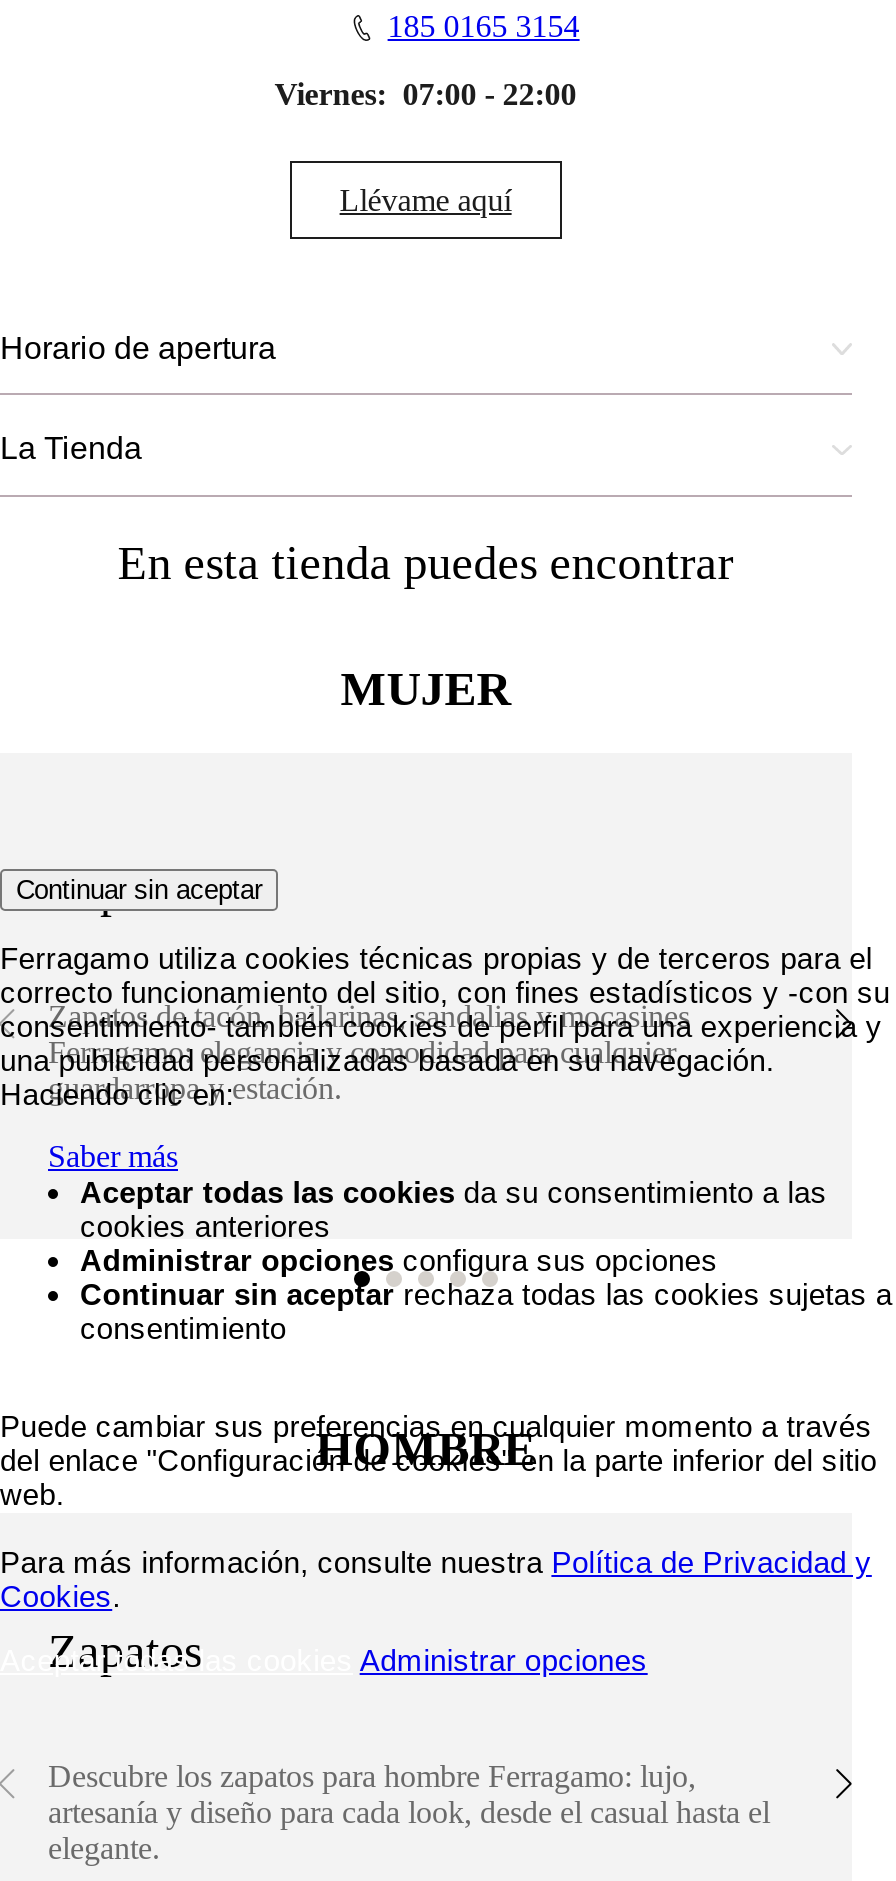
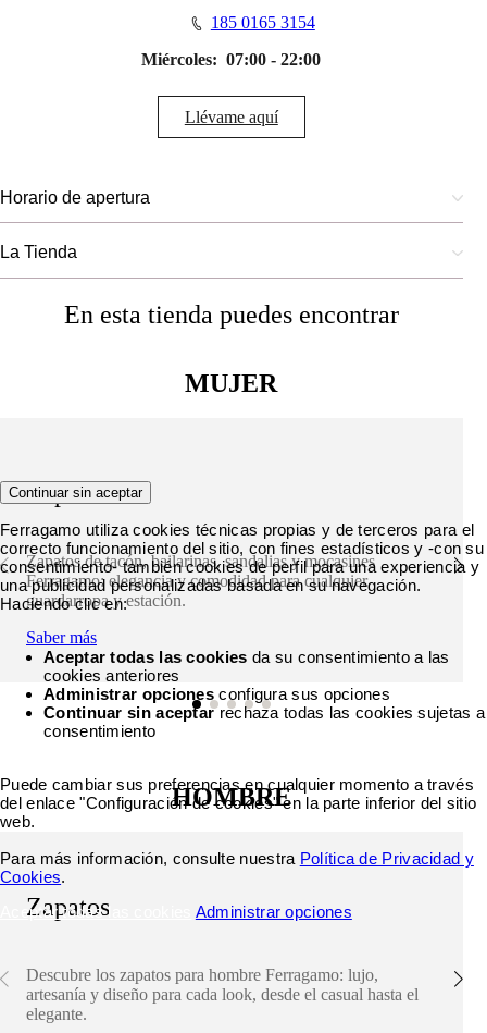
[275,77,577,111] Viernes: 07:00 - 22:00 -> [142,50,321,69] Miércoles: 07:00 - 22:00

